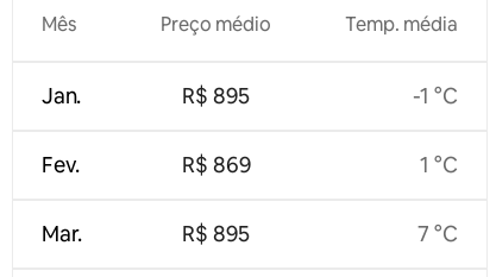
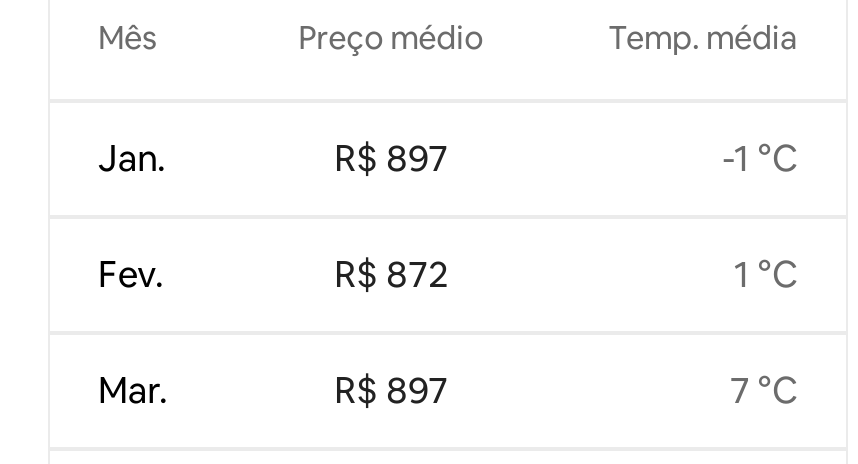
[182,82,250,110] R$ 895 -> [334,135,448,181] R$ 897
[182,151,250,179] R$ 869 -> [334,251,448,297] R$ 872
[182,220,250,248] R$ 895 -> [334,367,448,413] R$ 897

